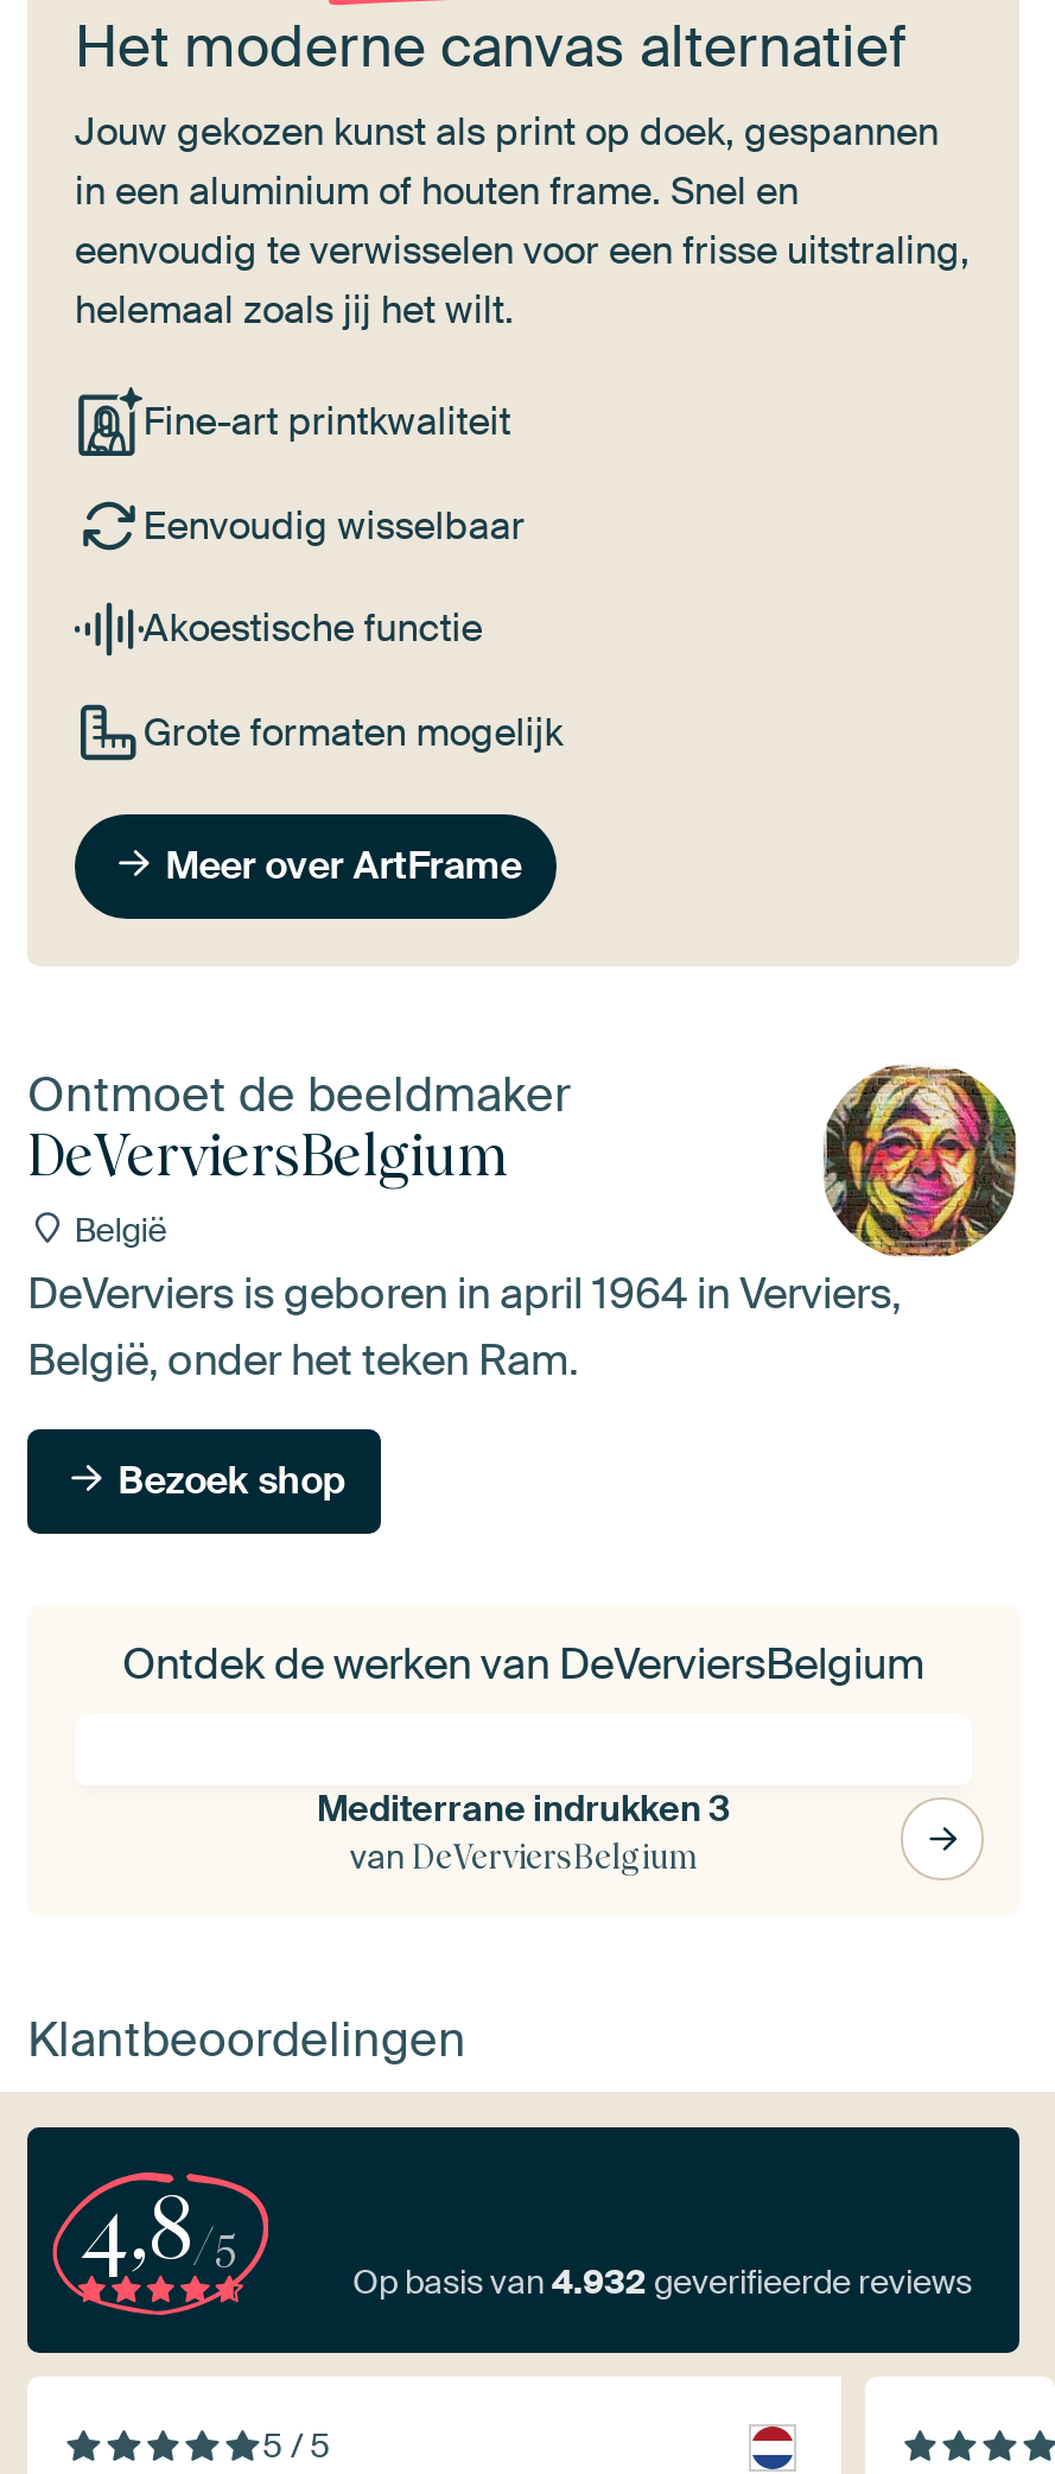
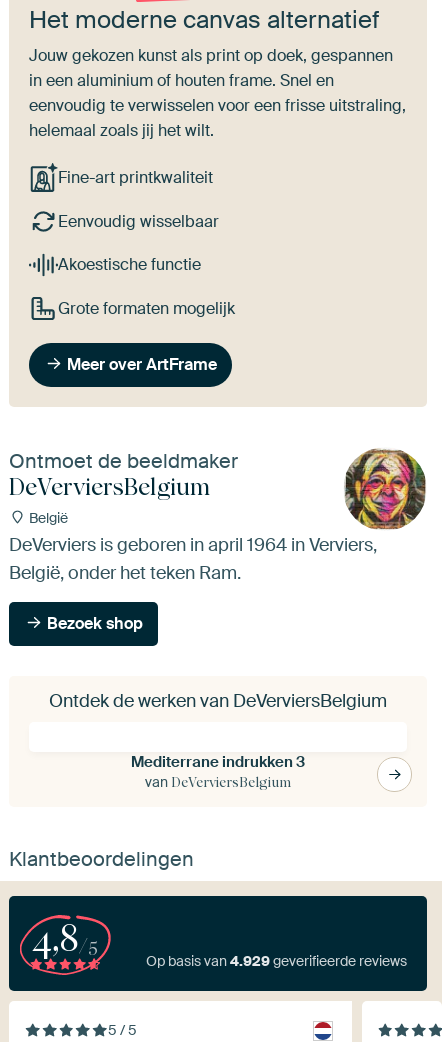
[352,2262,972,2304] Op basis van 4.932 geverifieerde reviews -> [146,952,407,970] Op basis van 4.929 geverifieerde reviews

